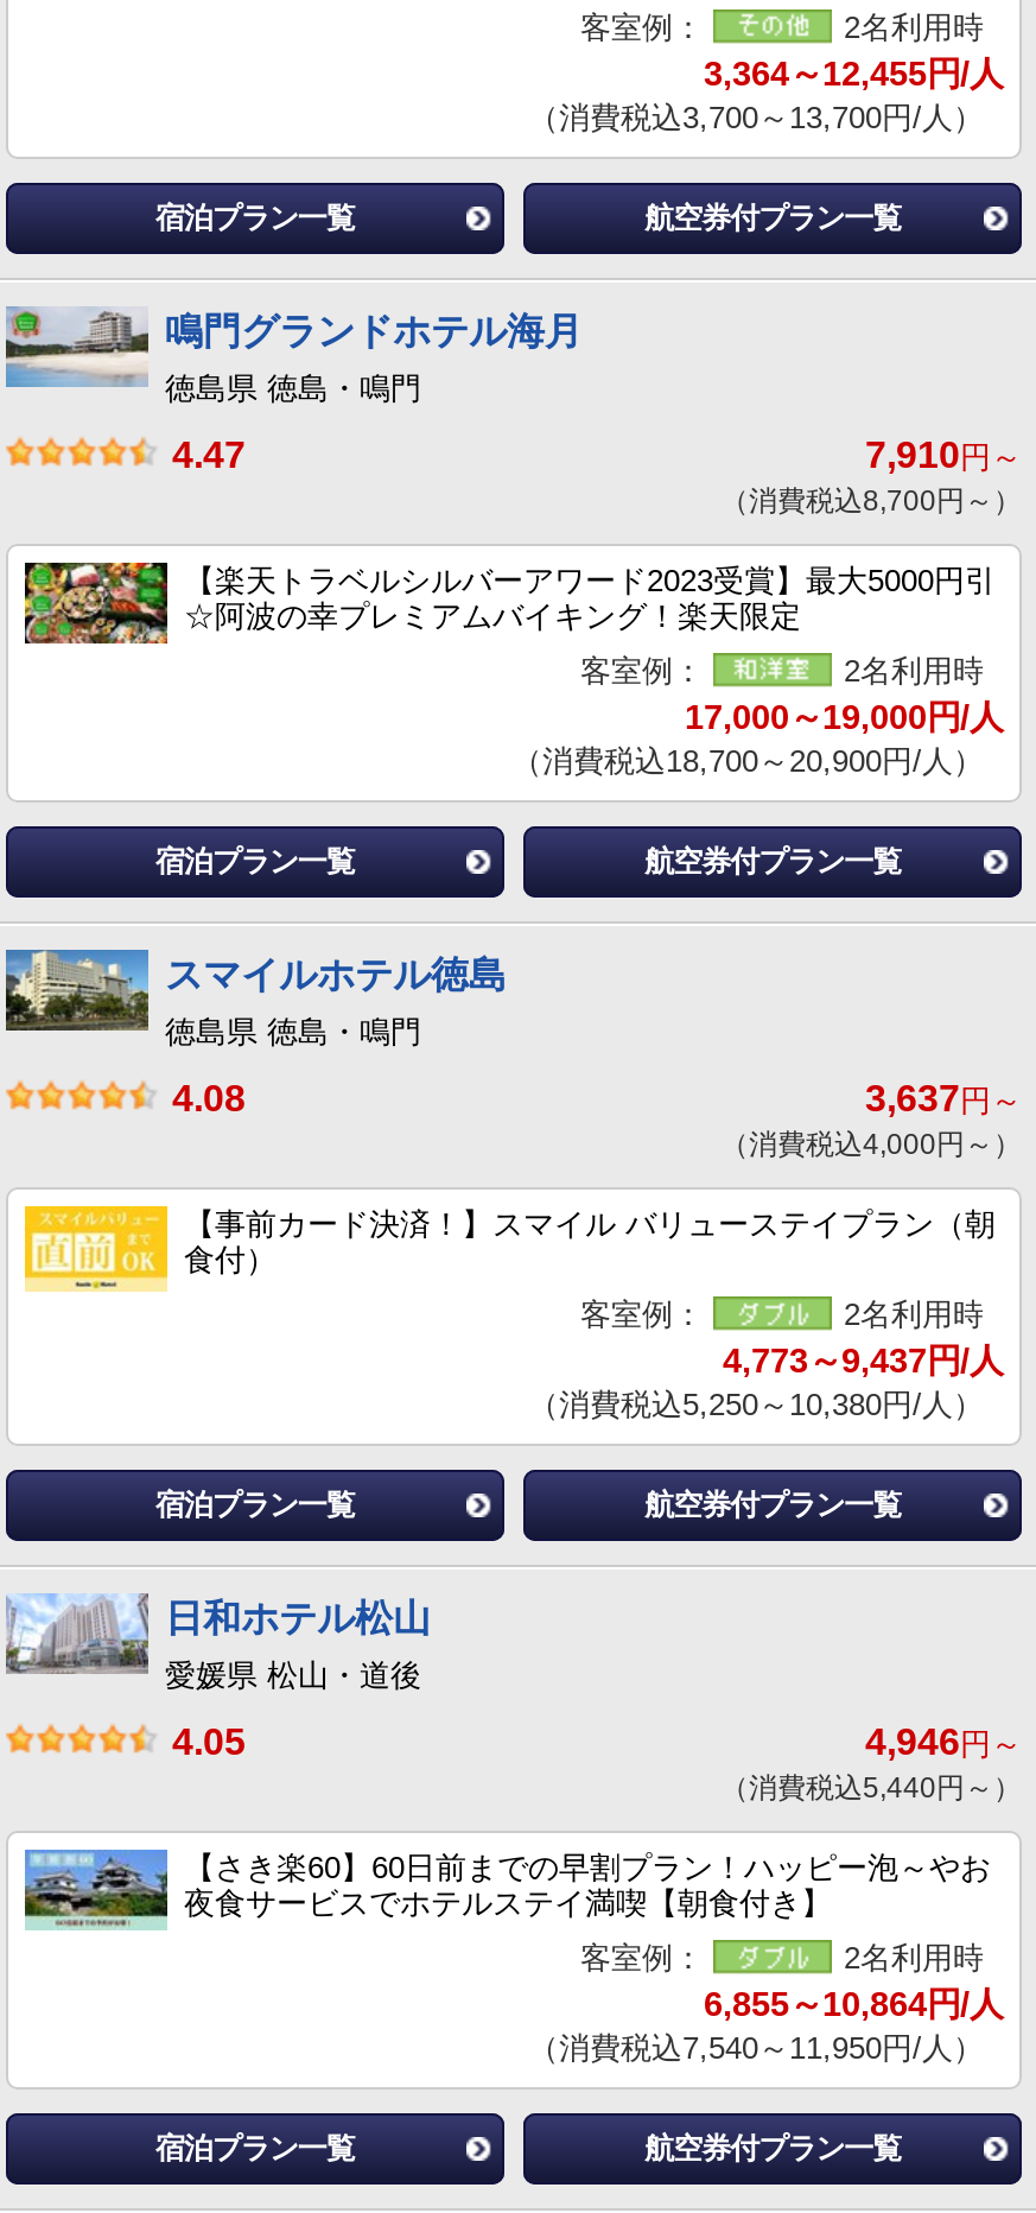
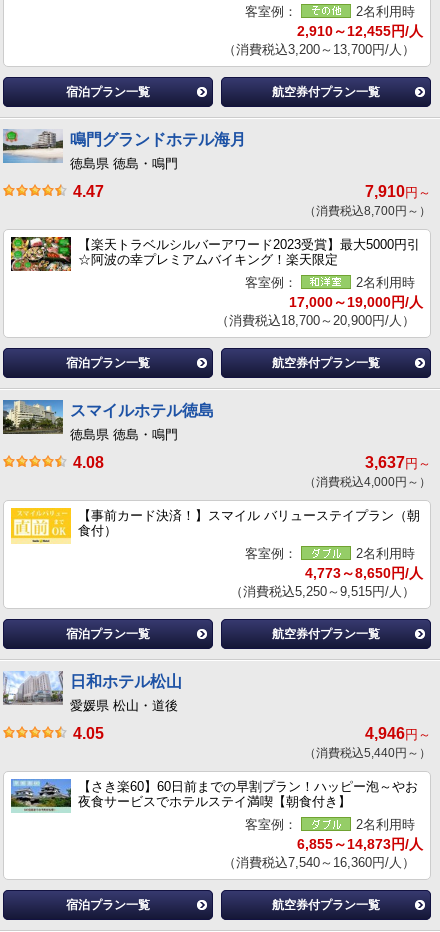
[704,55,1003,93] 3,364～12,455円/人 -> [297,23,423,39] 2,910～12,455円/人
[528,100,984,136] （消費税込3,700～13,700円/人） -> [223,42,415,57] （消費税込3,200～13,700円/人）
[723,1342,1003,1380] 4,773～9,437円/人 -> [305,565,423,581] 4,773～8,650円/人
[528,1387,984,1423] （消費税込5,250～10,380円/人） -> [230,584,415,599] （消費税込5,250～9,515円/人）
[704,1986,1003,2024] 6,855～10,864円/人 -> [297,836,423,852] 6,855～14,873円/人
[528,2031,984,2066] （消費税込7,540～11,950円/人） -> [223,855,415,870] （消費税込7,540～16,360円/人）

